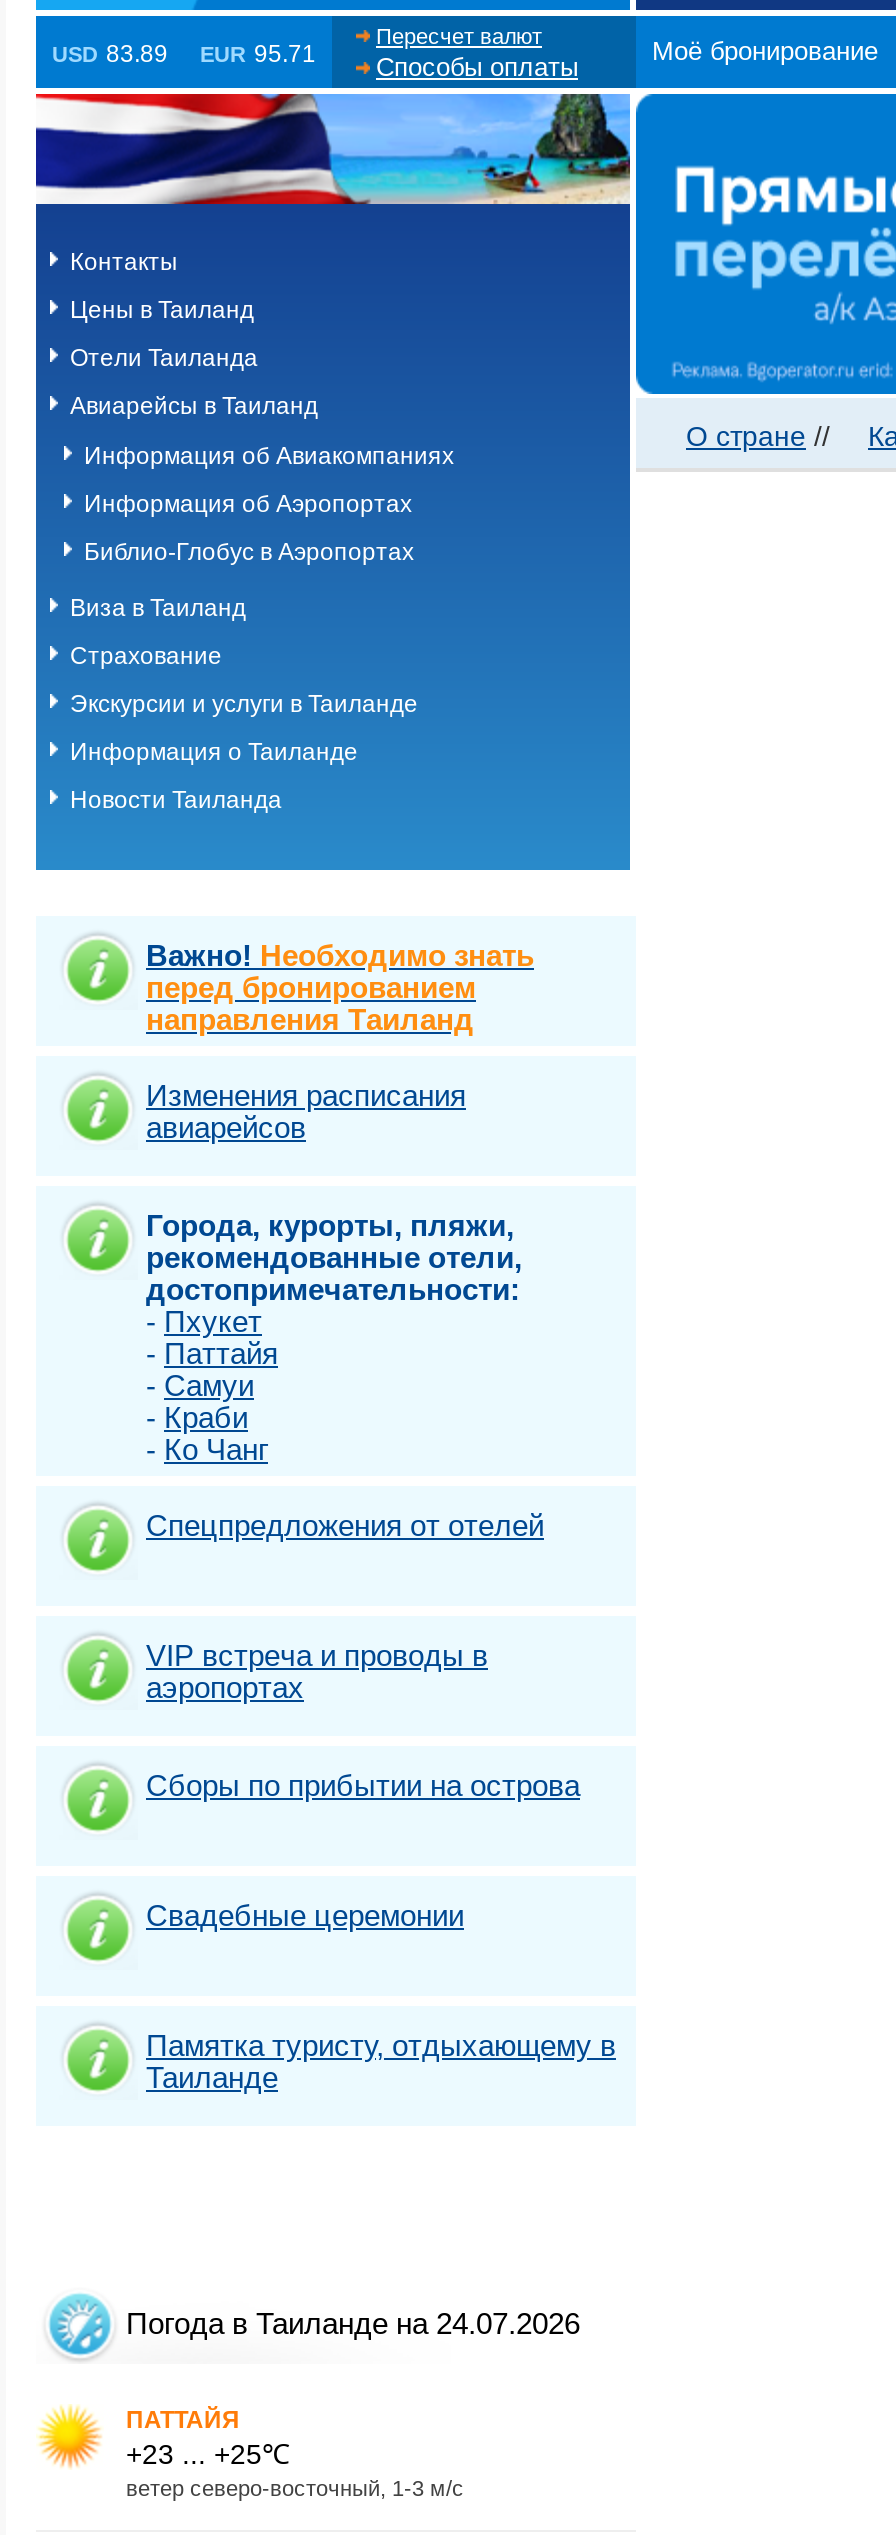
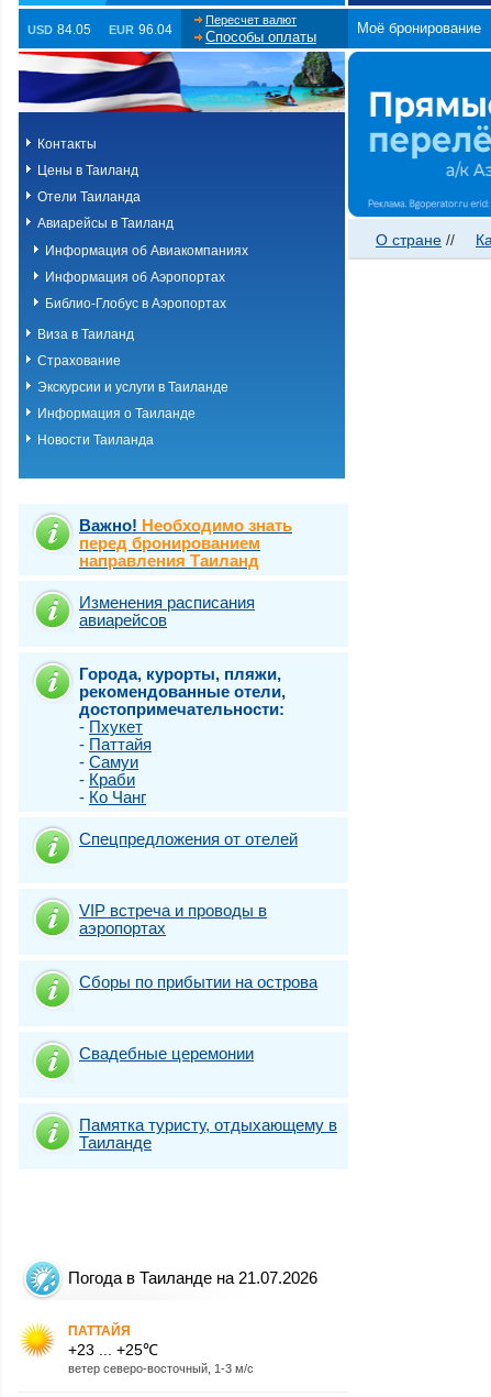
[52,40,168,68] USD 83.89 -> [27,22,91,37] USD 84.05
[200,40,316,68] EUR 95.71 -> [109,22,172,37] EUR 96.04
[126,2306,580,2340] Погода в Таиланде на 24.07.2026 -> [68,1268,317,1287] Погода в Таиланде на 21.07.2026

